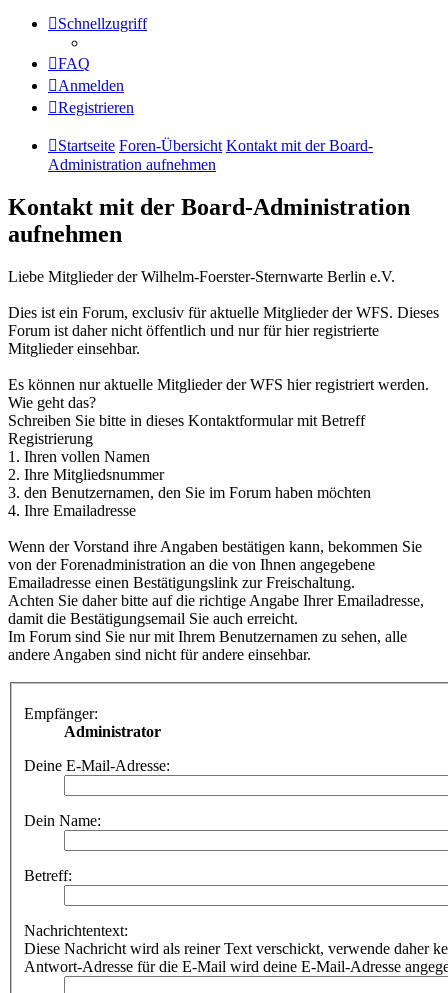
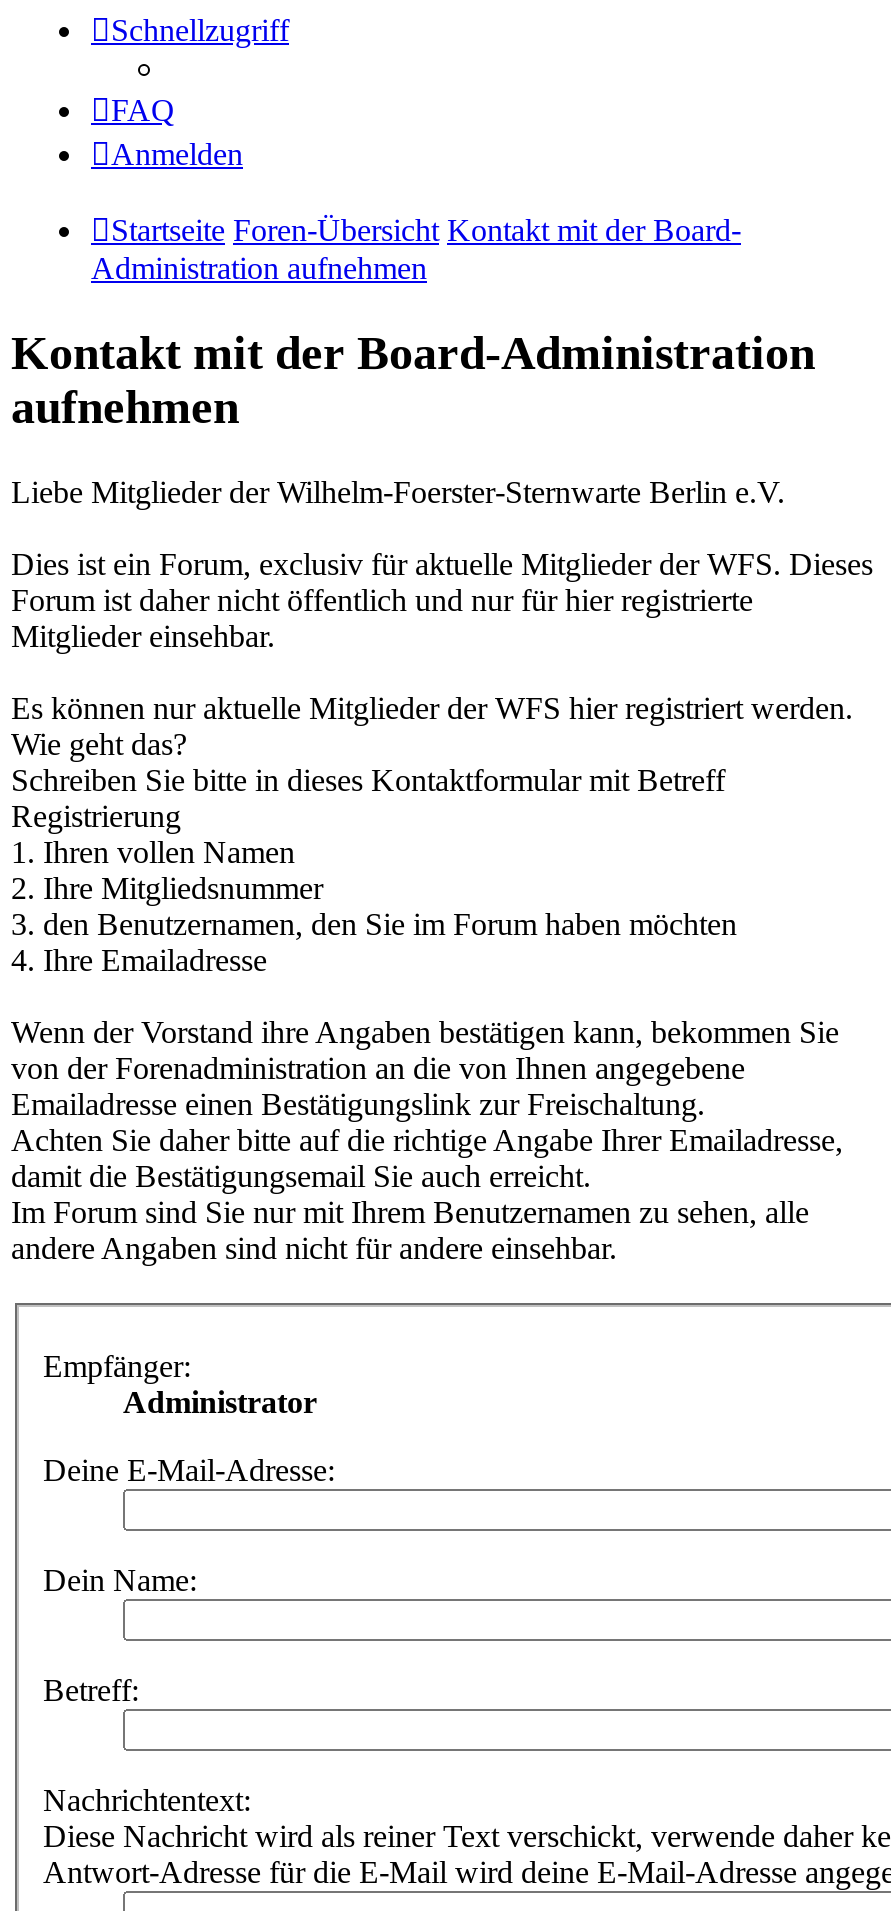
[58,99,134,116] Registrieren -> none

